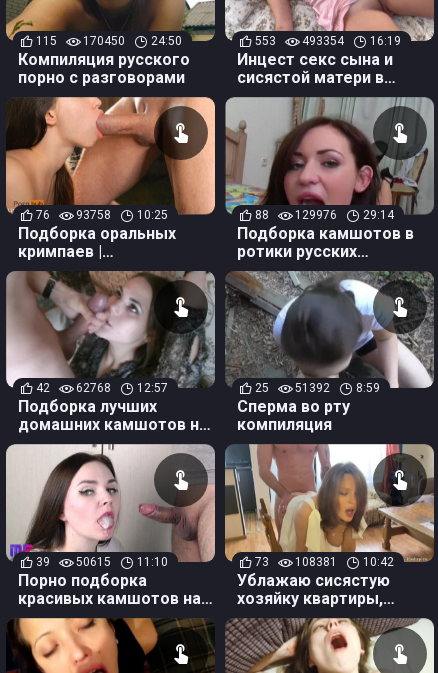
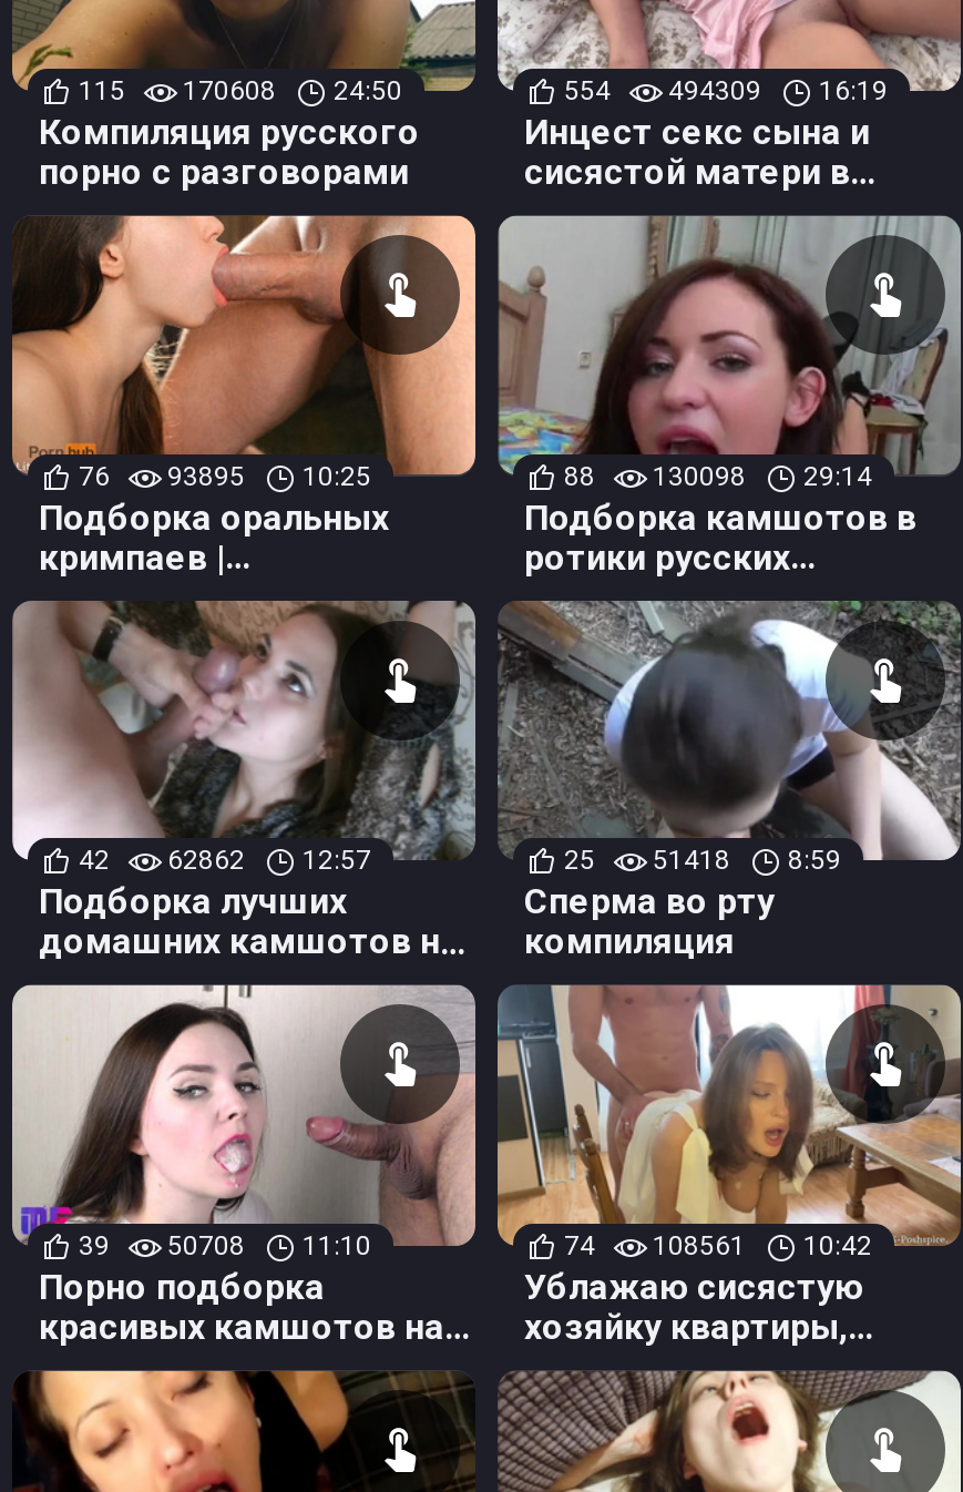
[36,34,182,48] 115 170450 24:50 -> [79,76,402,107] 115 170608 24:50
[255,34,276,48] 553 -> [564,76,611,107] 554
[302,34,344,48] 493354 -> [668,76,761,107] 494309
[36,208,168,222] 76 93758 10:25 -> [79,460,371,491] 76 93895 10:25
[255,208,394,222] 88 129976 29:14 -> [564,460,872,491] 88 130098 29:14
[36,381,168,395] 42 62768 12:57 -> [79,845,371,876] 42 62862 12:57
[255,381,380,395] 25 51392 8:59 -> [564,845,841,876] 25 51418 8:59
[36,555,168,569] 39 50615 11:10 -> [79,1230,371,1261] 39 50708 11:10
[255,555,269,569] 73 -> [564,1230,595,1261] 74
[295,555,337,569] 108381 -> [653,1230,746,1261] 108561

